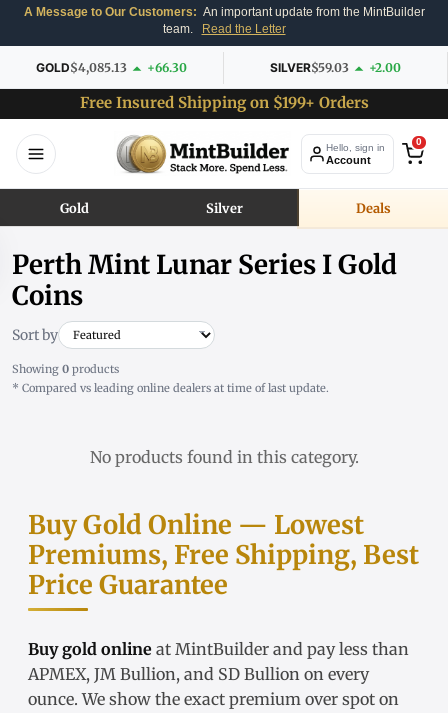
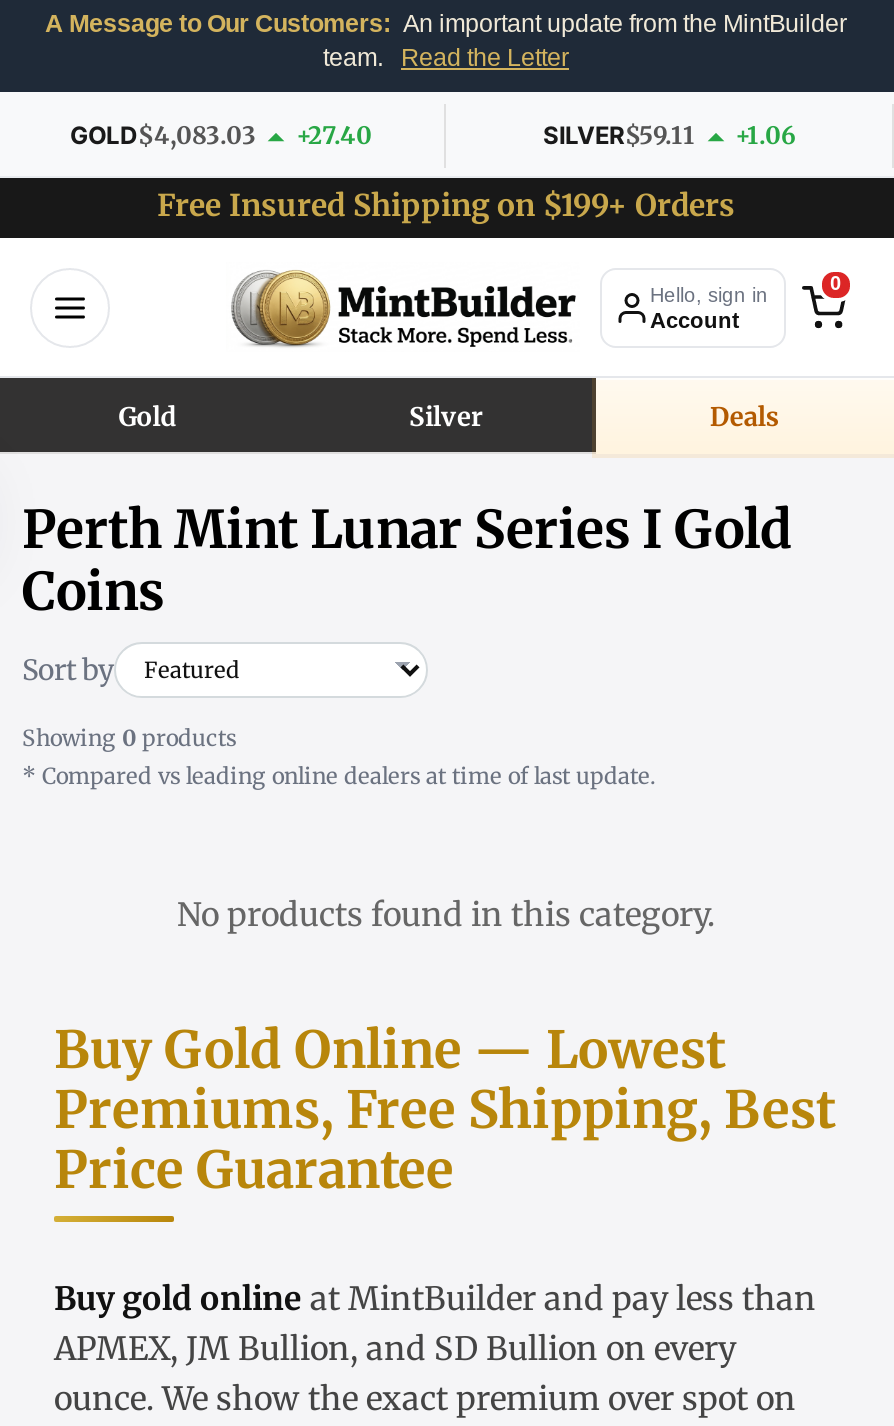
[36,60,127,75] GOLD$4,085.13 -> [70,120,256,150] GOLD$4,083.03
[147,60,187,75] +66.30 -> [296,120,372,150] +27.40
[270,60,349,75] SILVER$59.03 -> [543,120,695,150] SILVER$59.11
[369,60,401,75] +2.00 -> [735,120,795,150] +1.06

